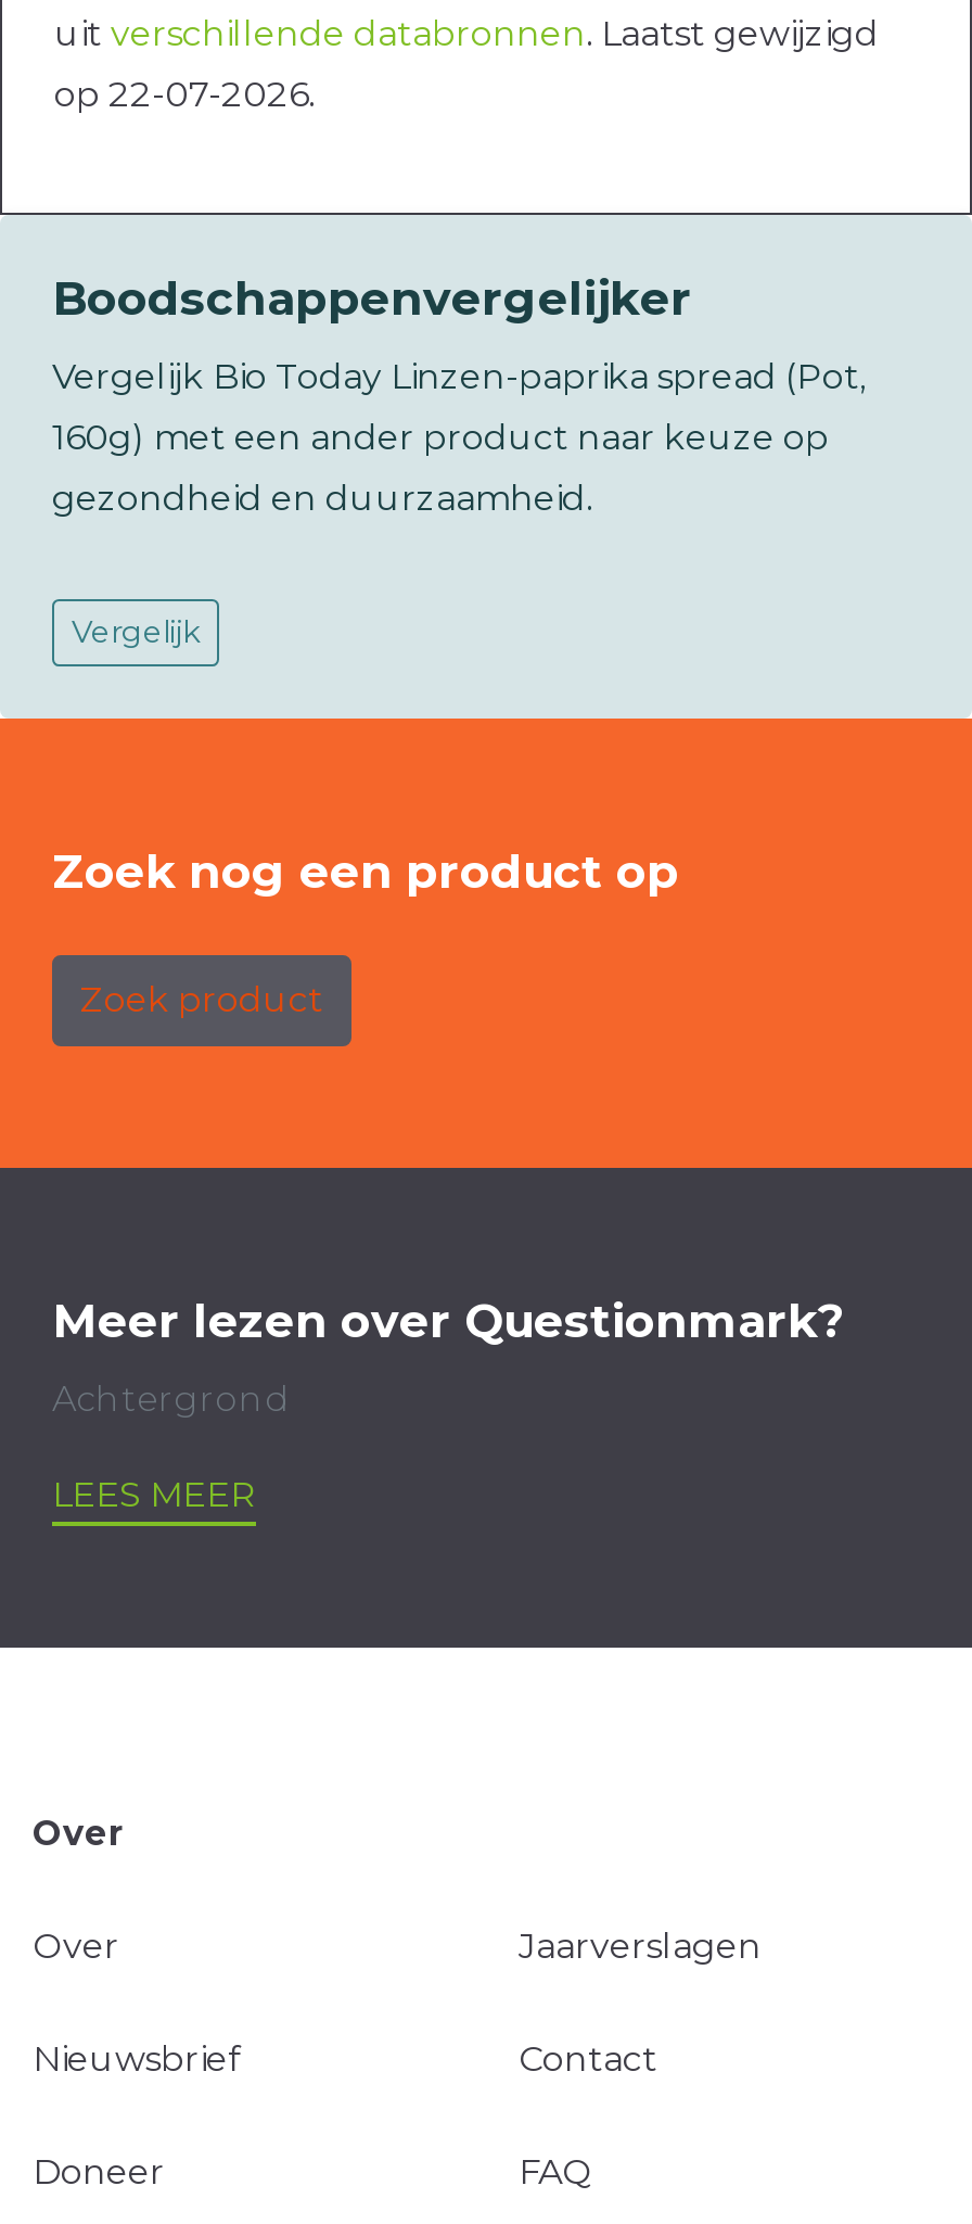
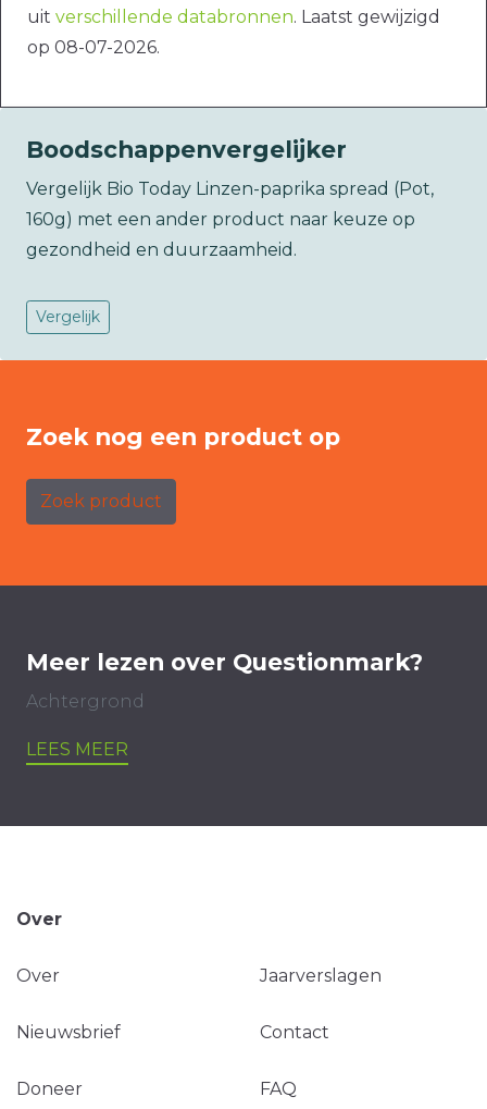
[54,74,315,115] op 22-07-2026. -> [27,37,160,58] op 08-07-2026.

